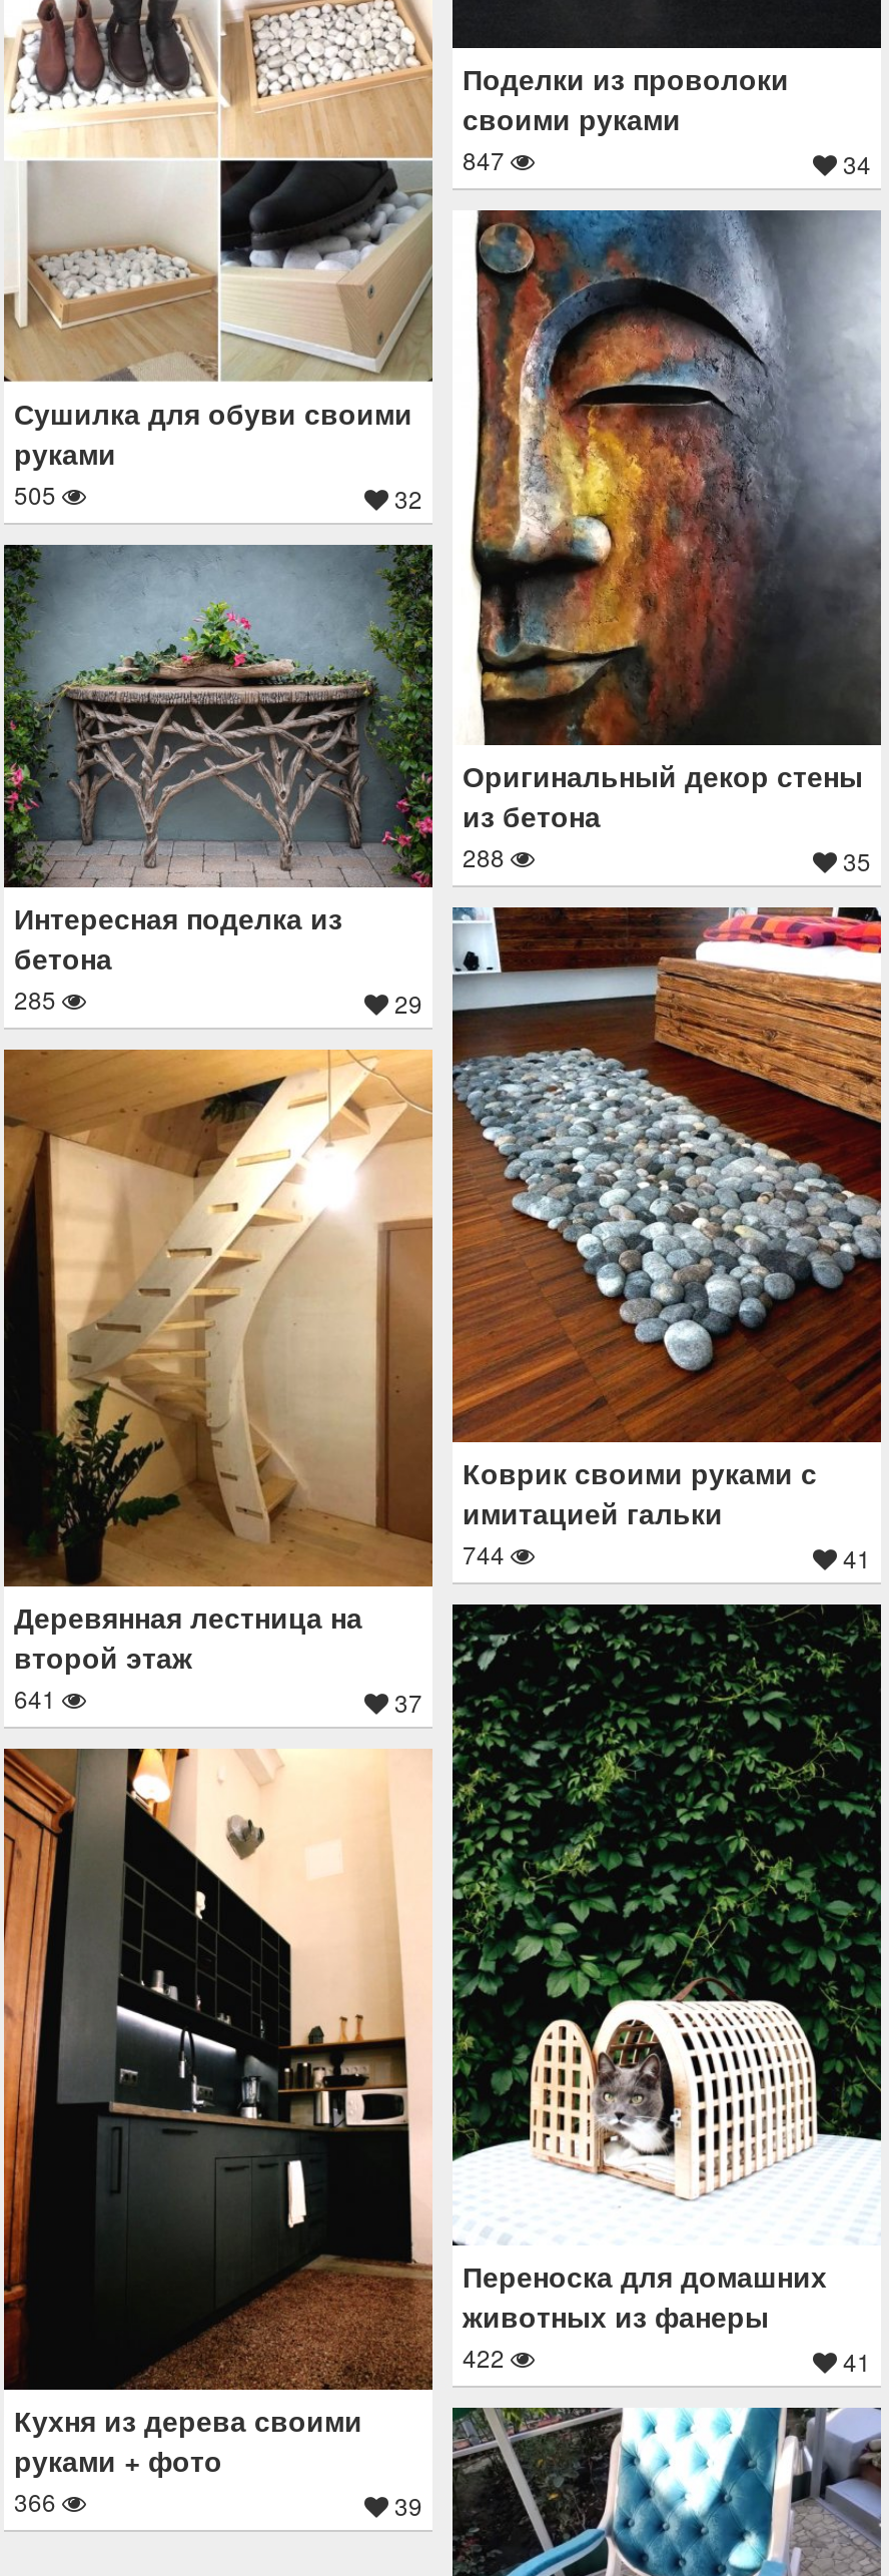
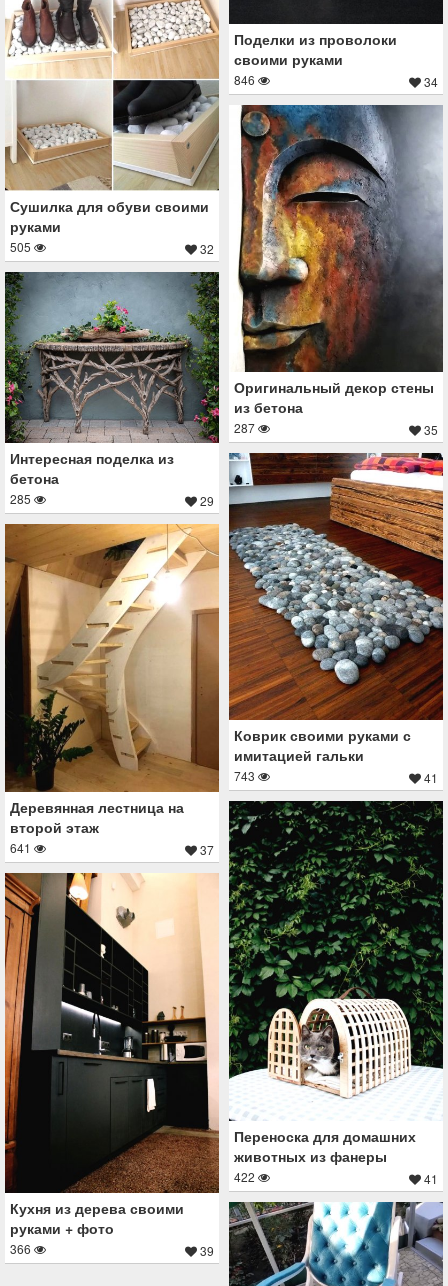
[463,141,511,175] 847 -> [234,71,258,88] 846
[463,838,511,872] 288 -> [234,418,258,435] 287
[463,1536,511,1570] 744 -> [234,767,258,784] 743

